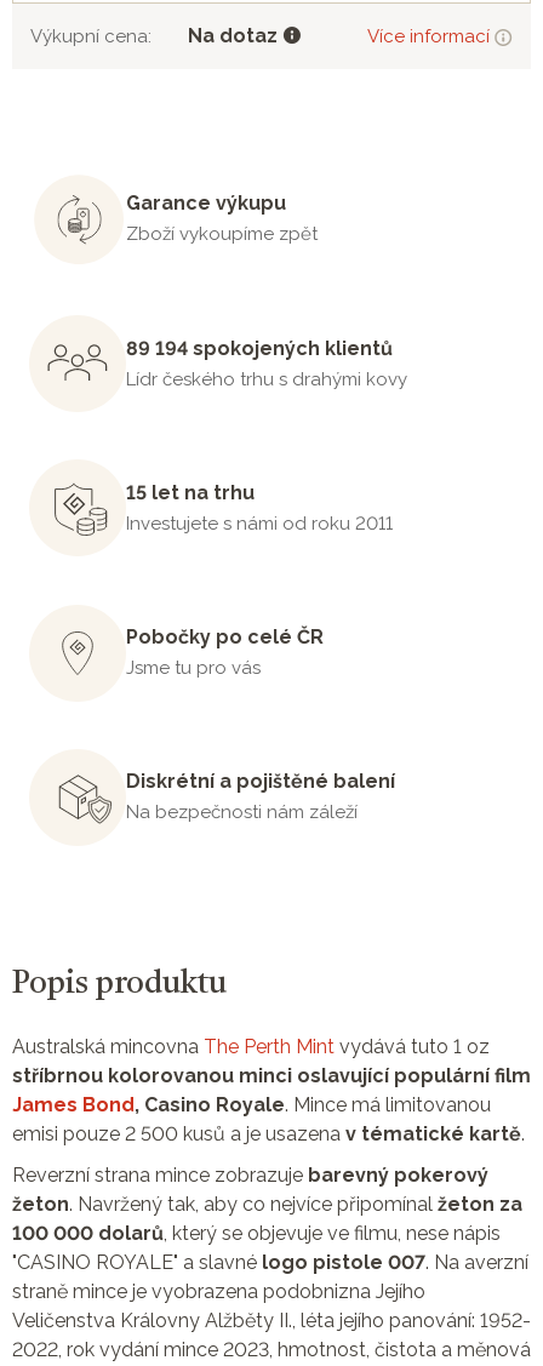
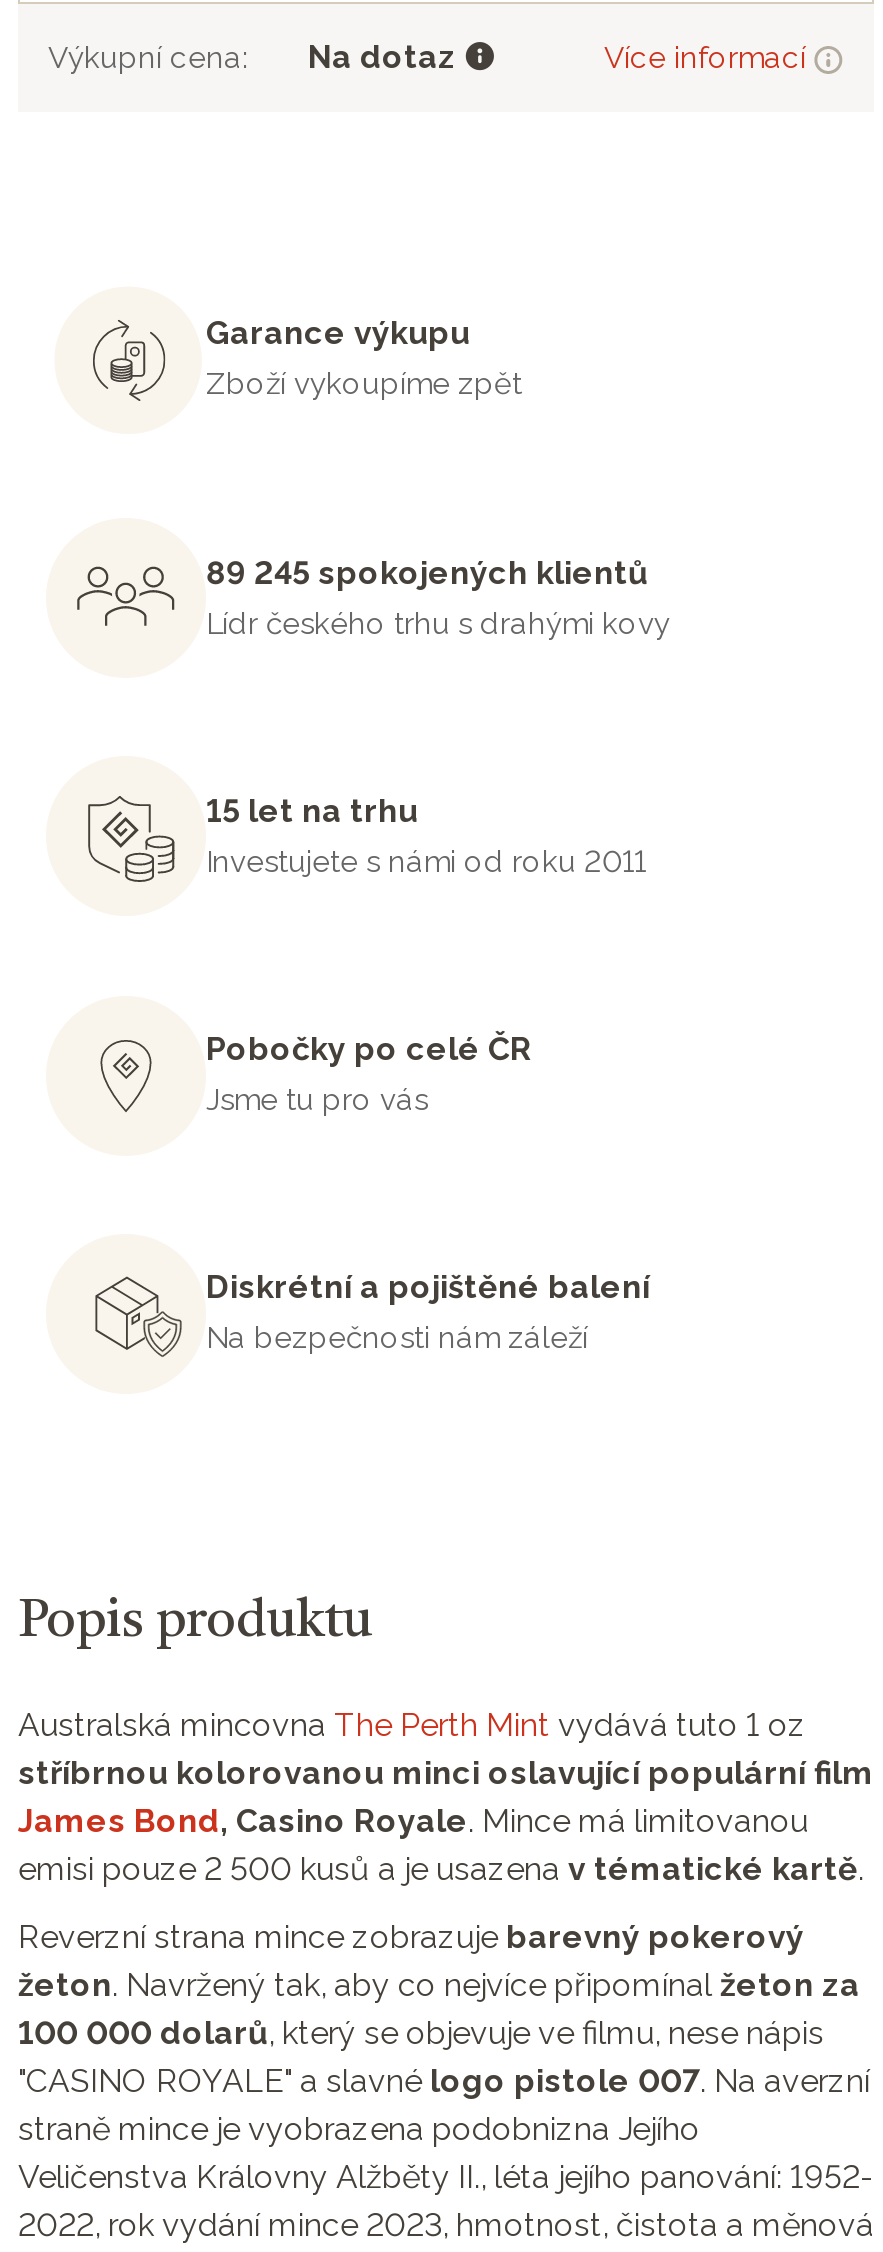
[126,336,393,359] 89 194 spokojených klientů -> [206,553,648,591] 89 245 spokojených klientů

